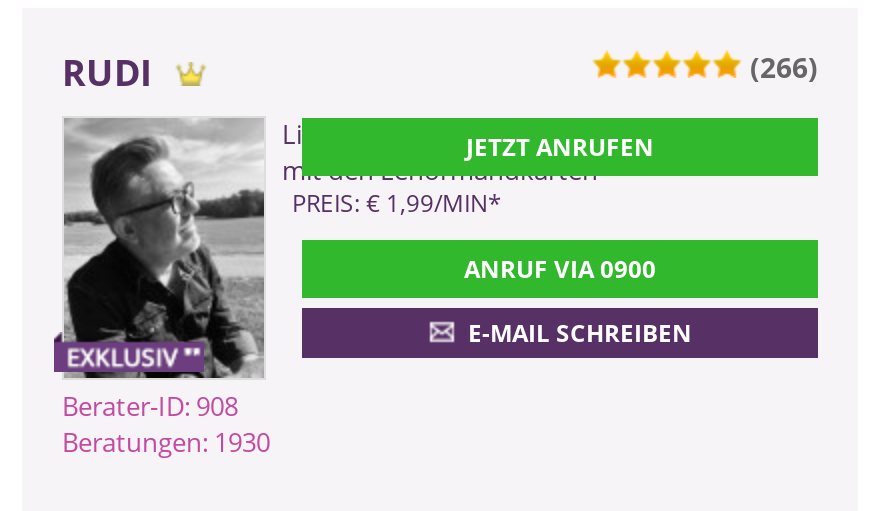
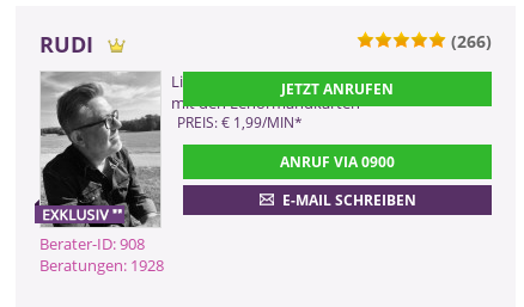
[62,424,270,460] Beratungen: 1930 -> [39,254,164,276] Beratungen: 1928

